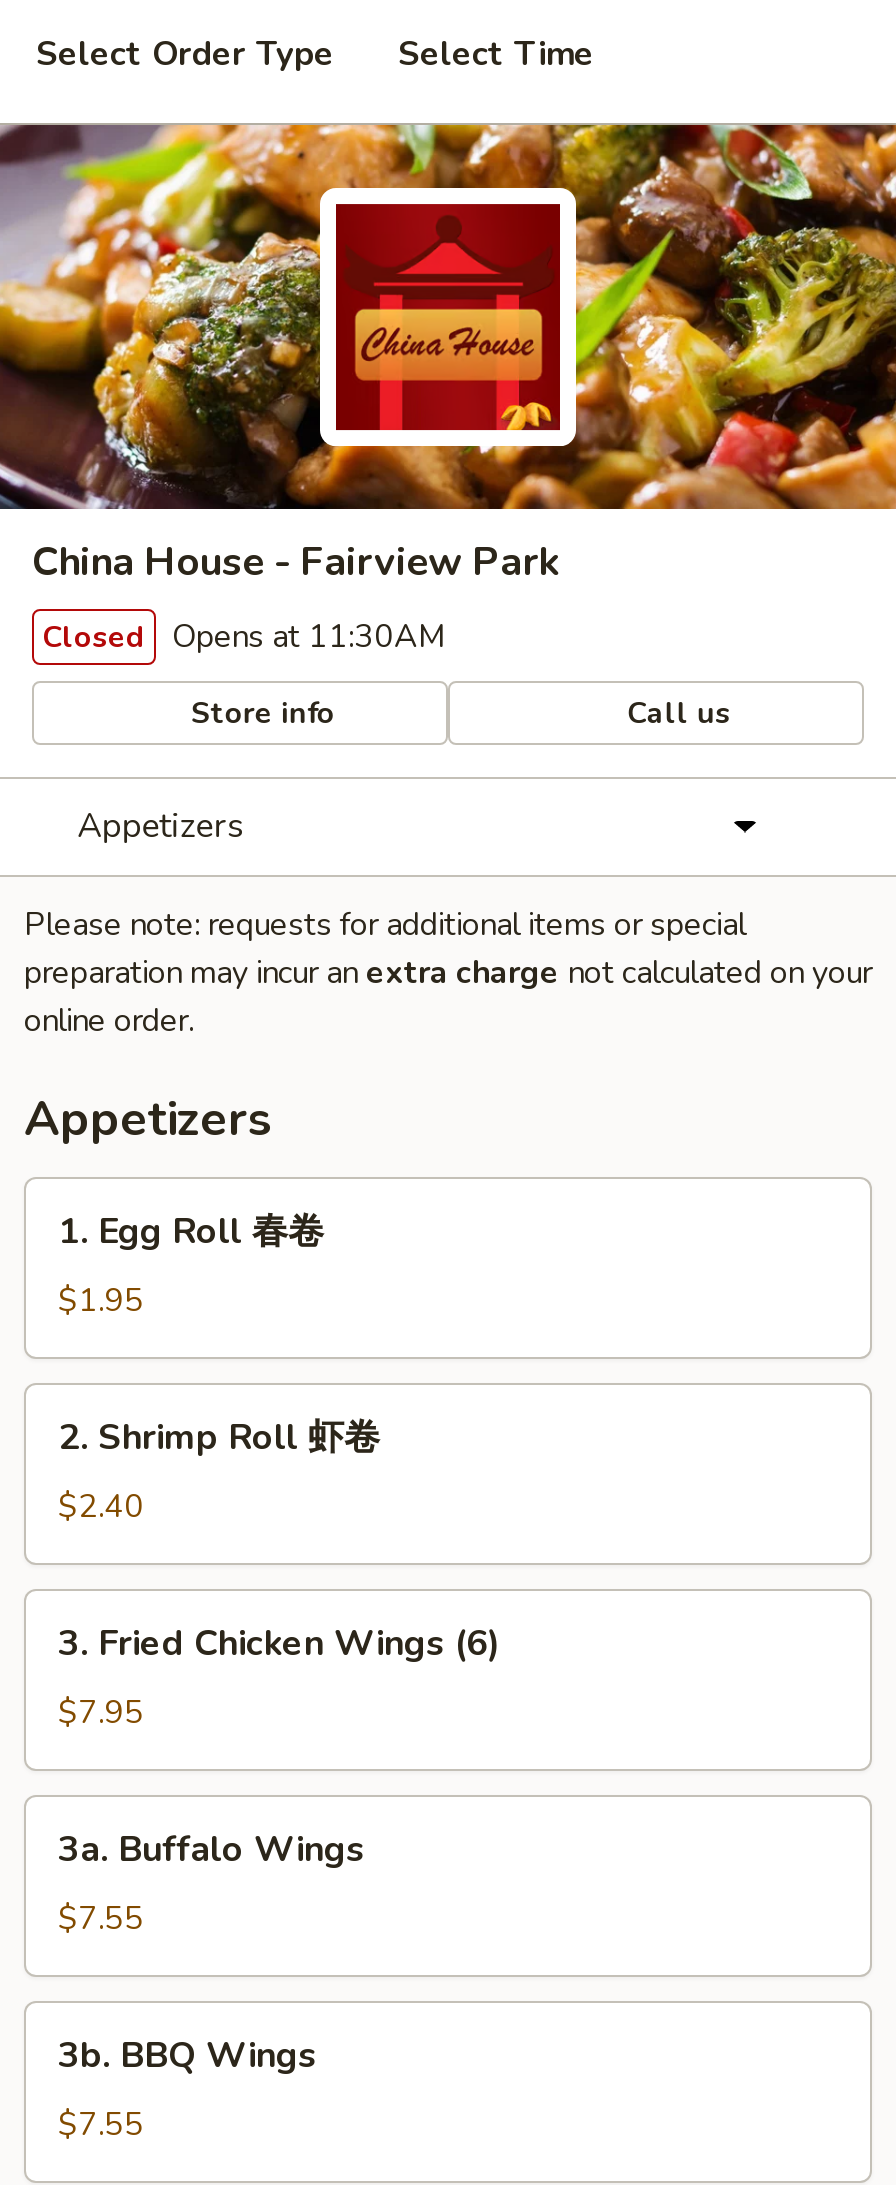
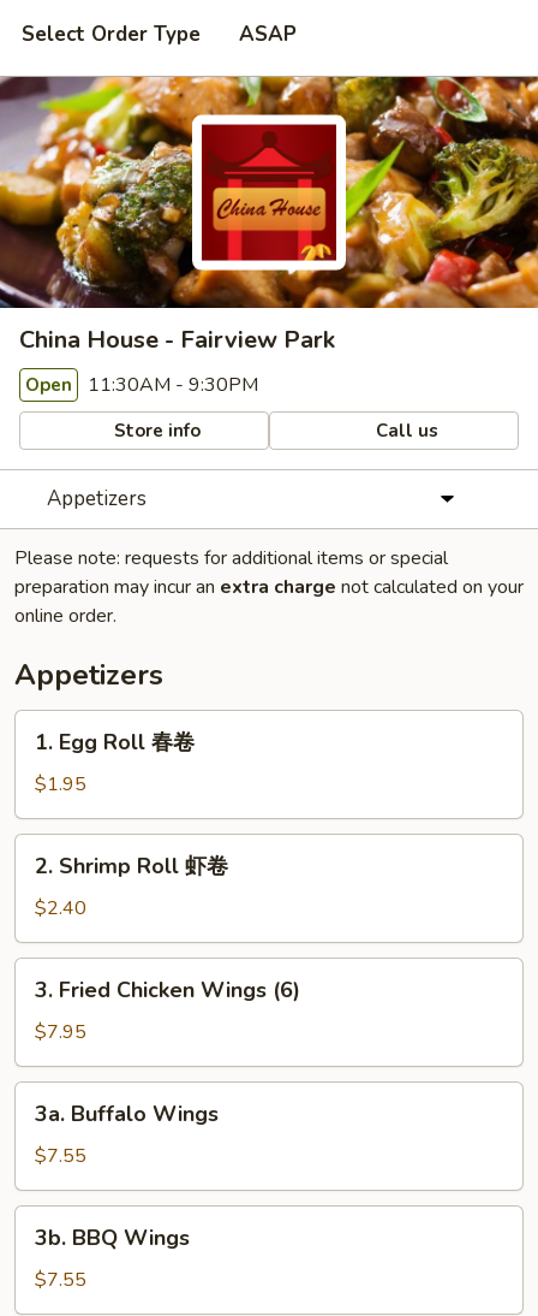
[398,31,594,77] Select Time -> [239,20,297,48] ASAP
[42,615,446,659] Closed Opens at 11:30AM -> [25,372,258,398] Open 11:30AM - 9:30PM

